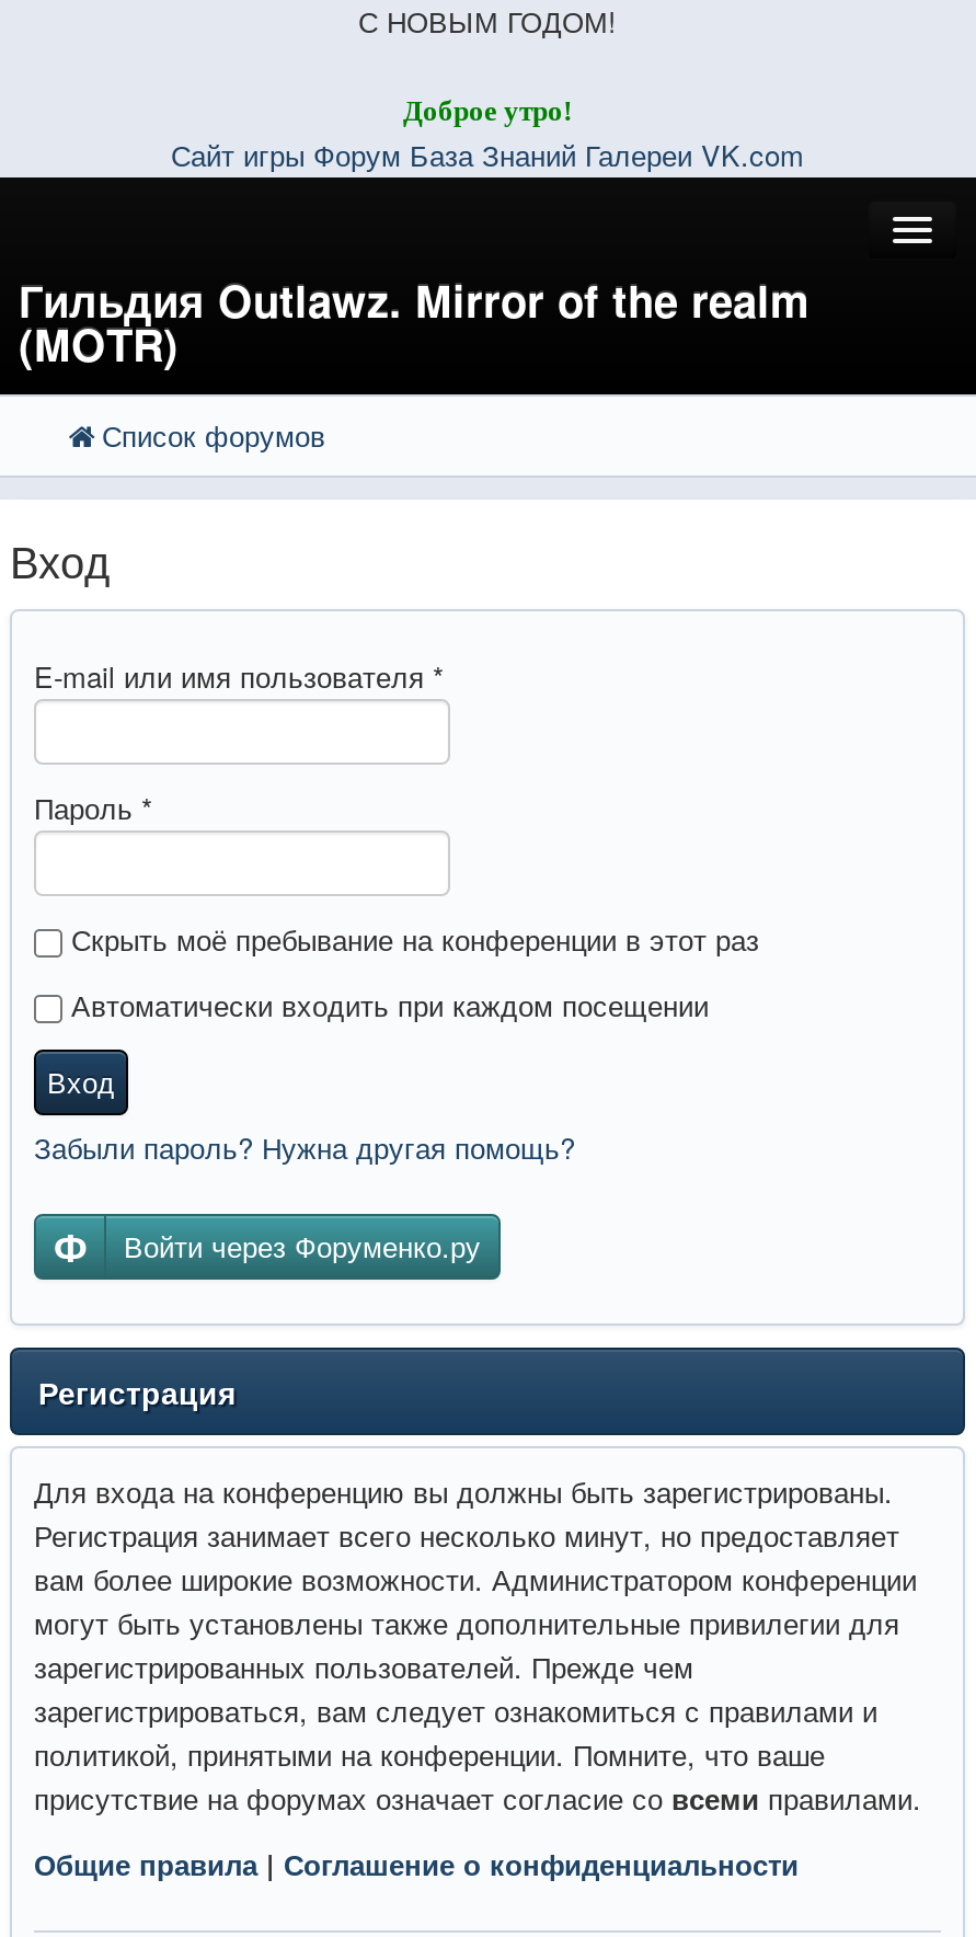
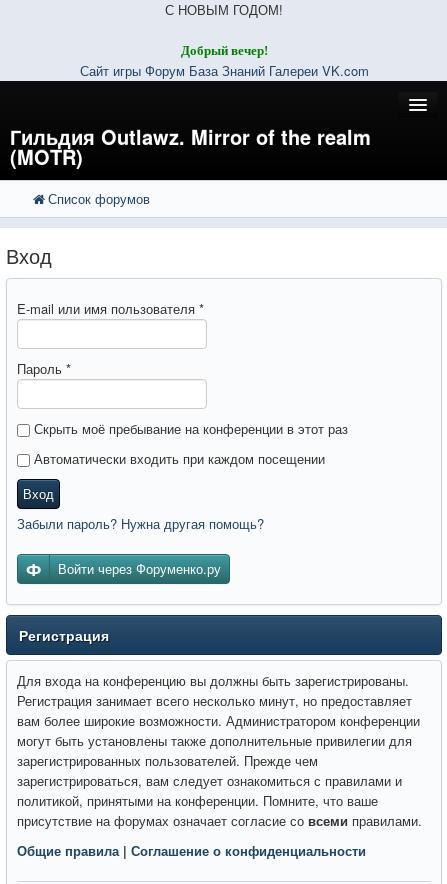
[403,94,572,127] Доброе утро! -> [180,43,267,58] Добрый вечер!

